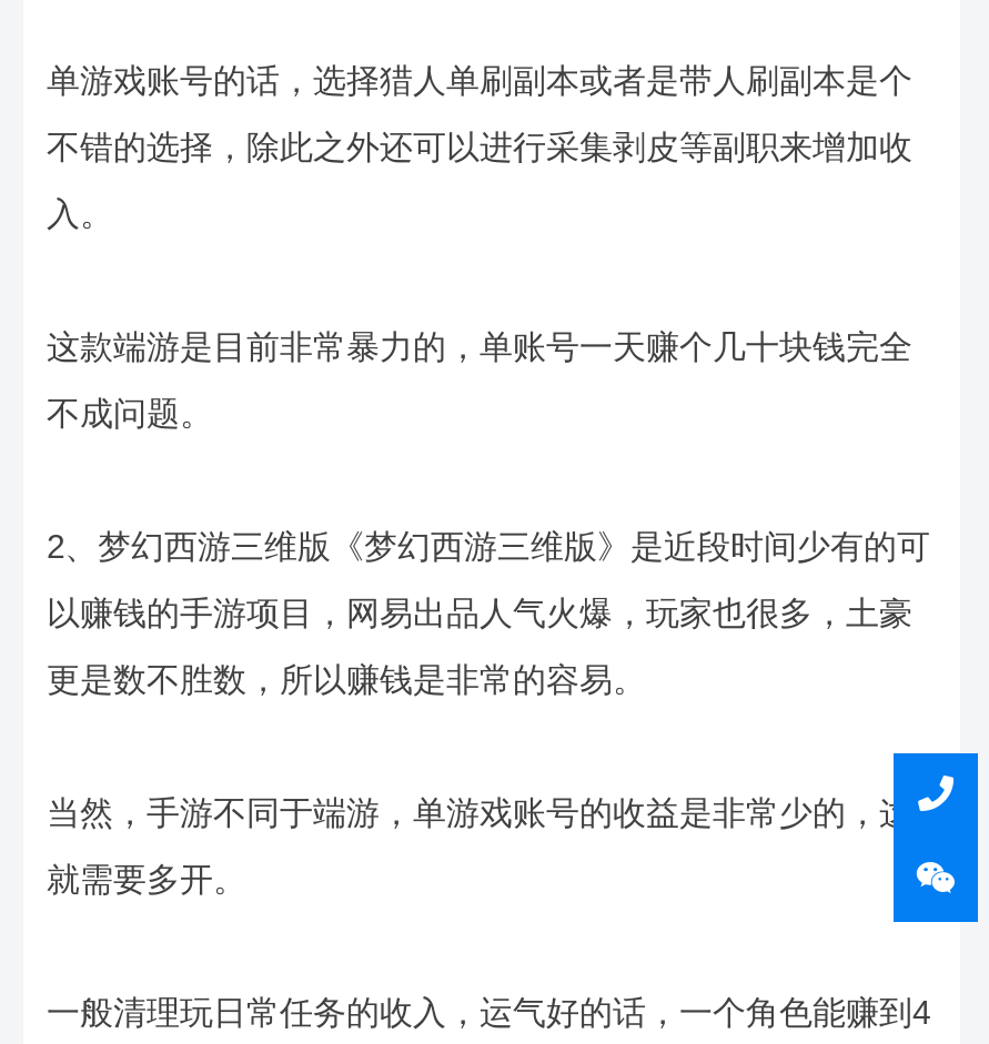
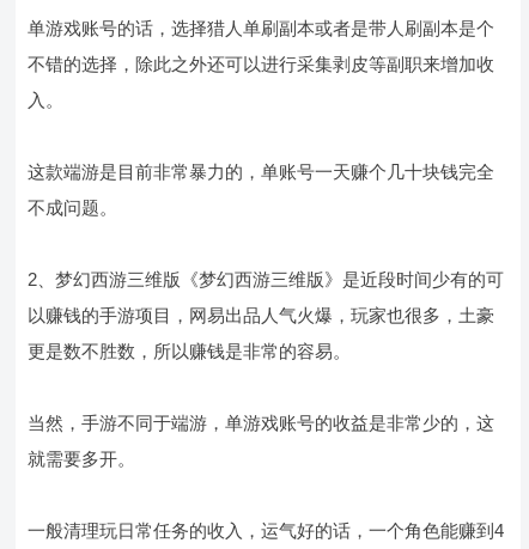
[891,751,980,924] [image] -> none

